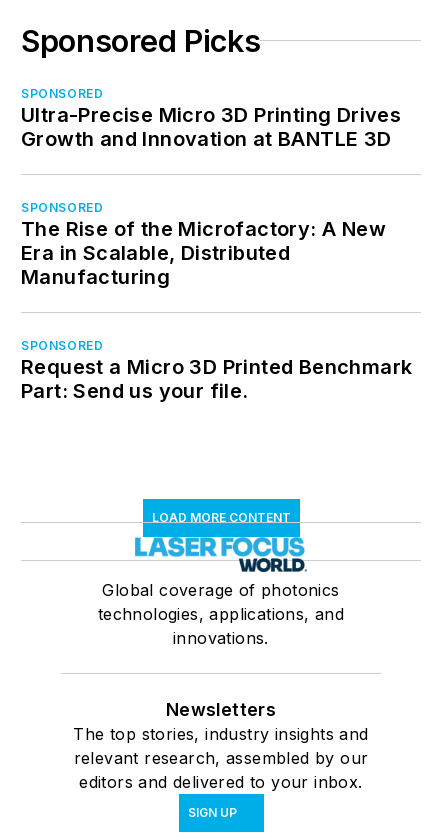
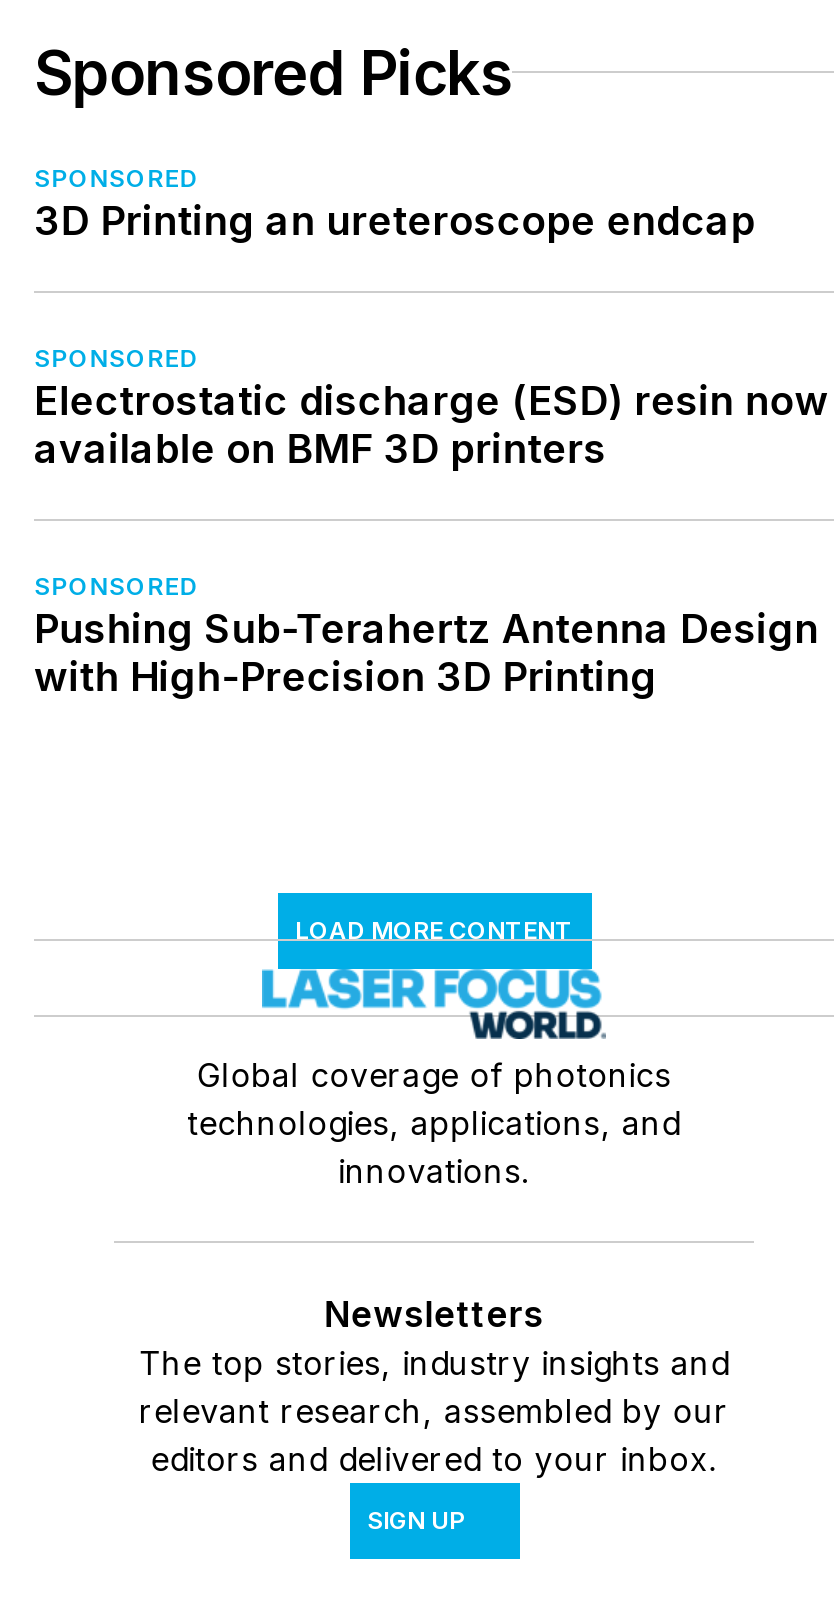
[21,103,401,151] Ultra-Precise Micro 3D Printing Drives | Growth and Innovation at BANTLE 3D -> [34,196,755,244] 3D Printing an ureteroscope endcap
[21,217,386,289] The Rise of the Microfactory: A New | Era in Scalable, Distributed | Manufacturing -> [34,376,829,472] Electrostatic discharge (ESD) resin now | available on BMF 3D printers
[21,355,412,403] Request a Micro 3D Printed Benchmark | Part: Send us your file. -> [34,604,823,700] Pushing Sub-Terahertz Antenna Design | with High-Precision 3D Printing

